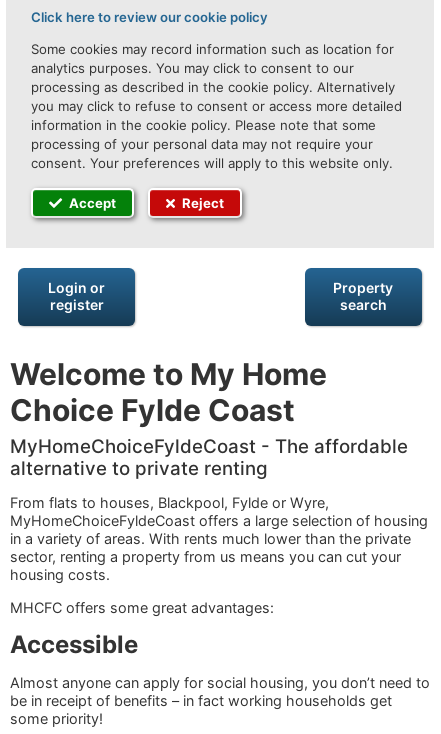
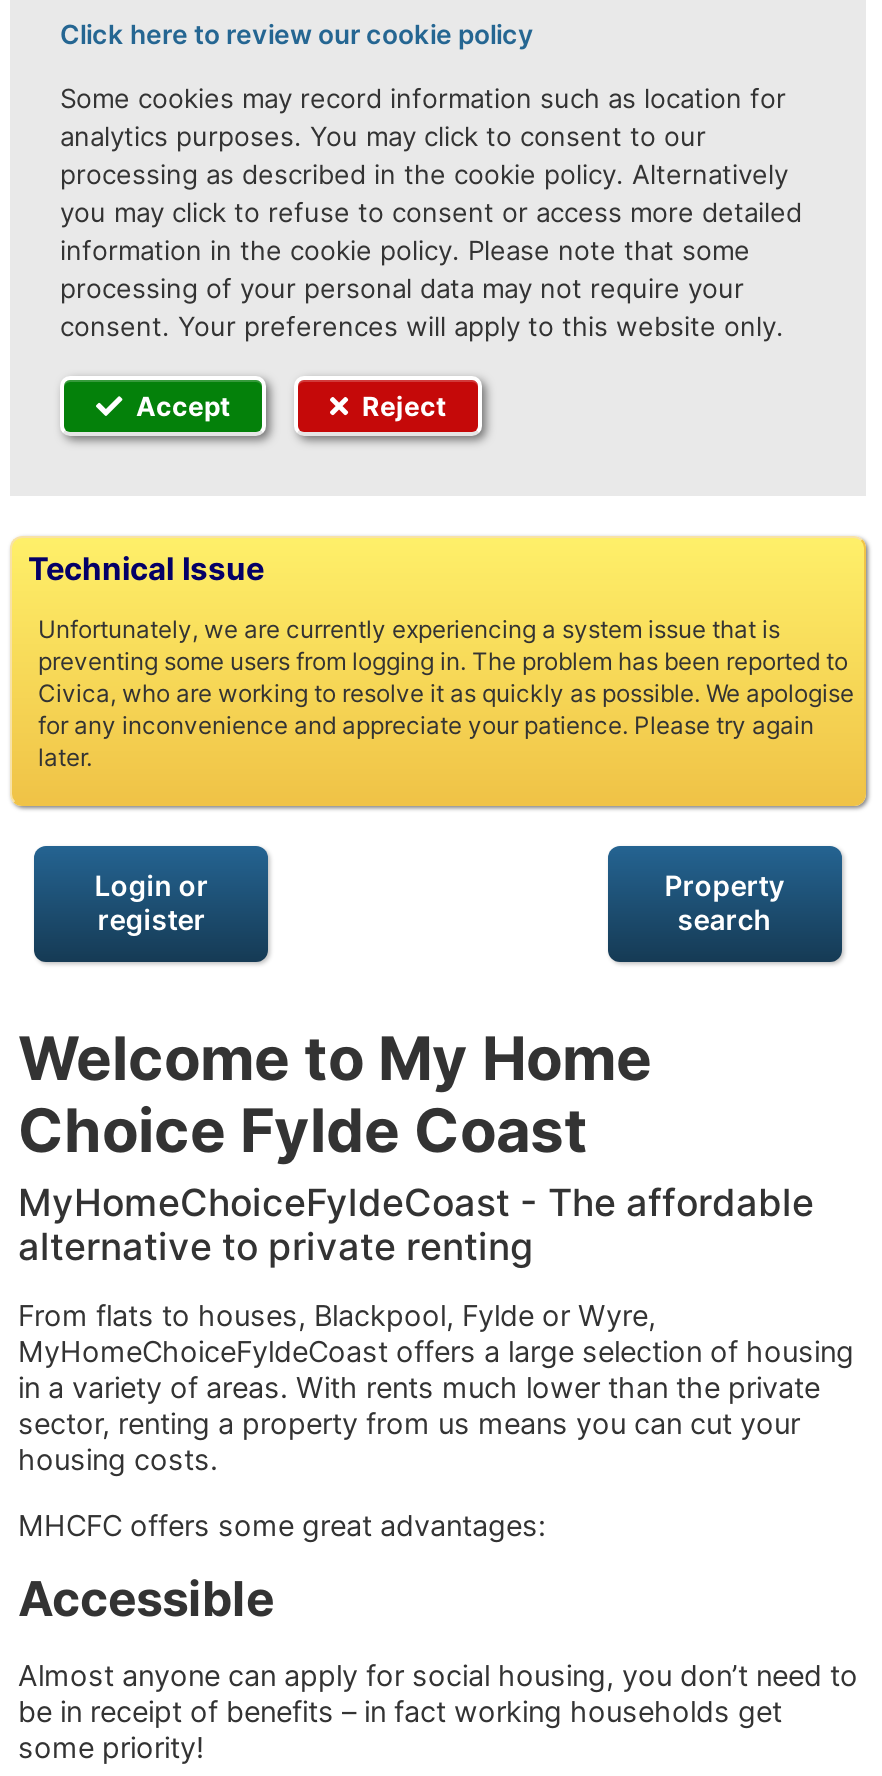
none -> [28,550,854,772] Technical Issue | Unfortunately, we are currently experiencing a system issue that is | preventing some users from logging in. The problem has been reported to | Civica, who are working to resolve it as quickly as possible. We apologise | for any inconvenience and appreciate your patience. Please try again | later.

